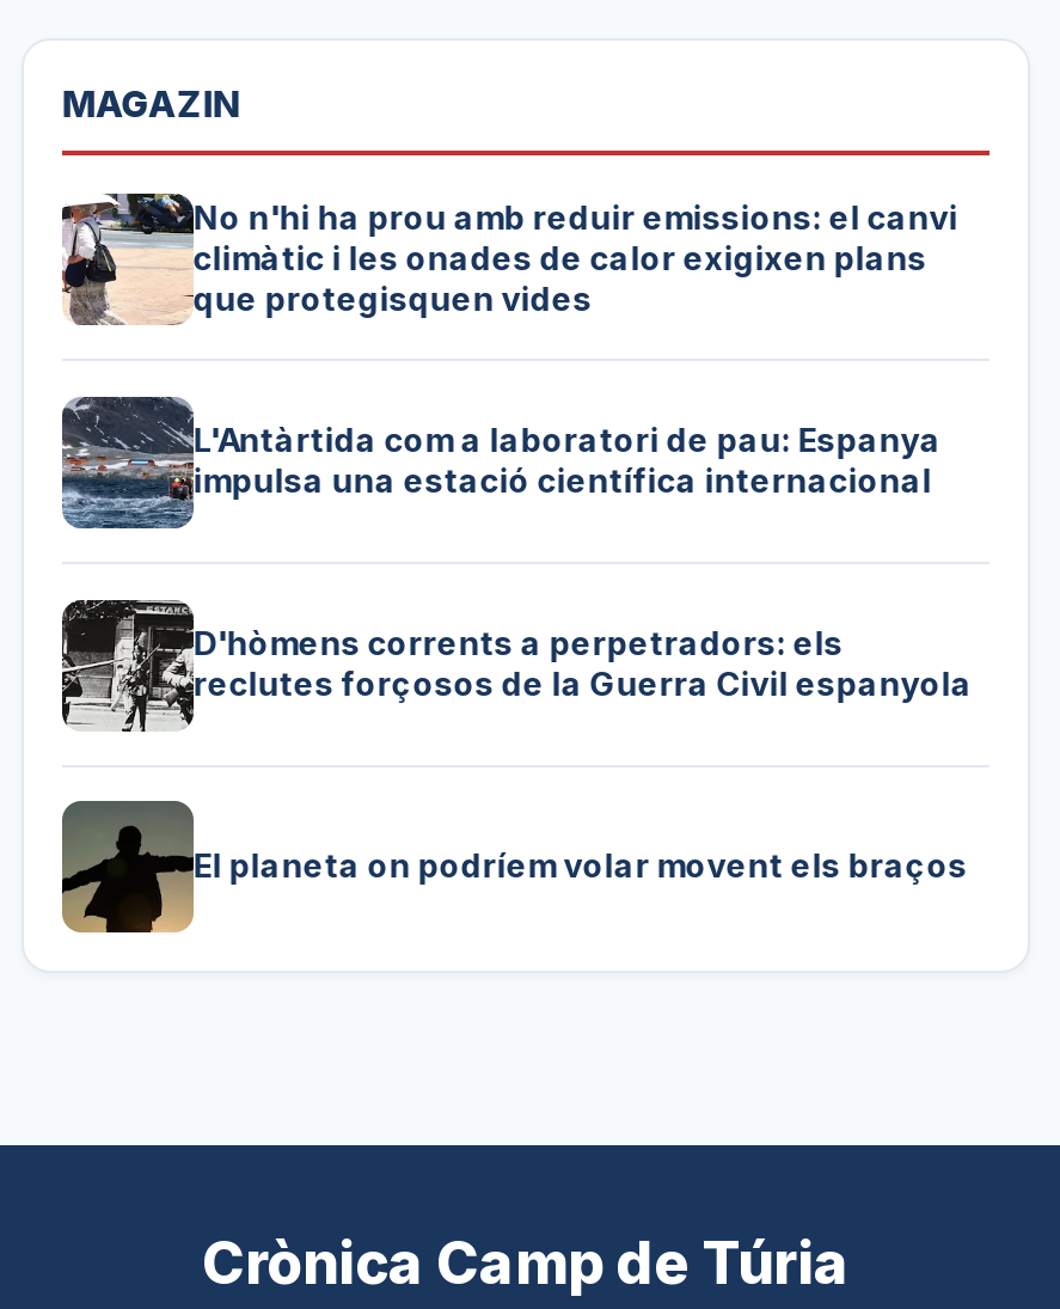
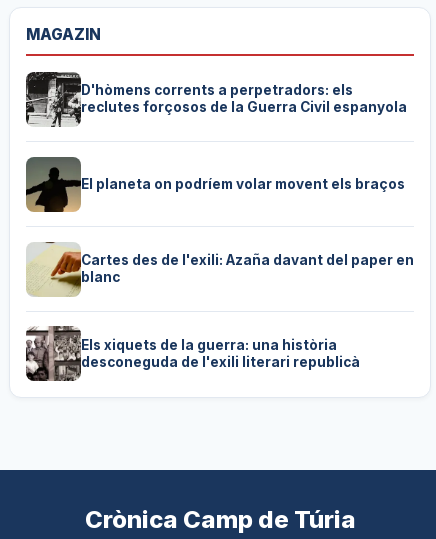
[62,191,958,325] [image] | No n'hi ha prou amb reduir emissions: el canvi | climàtic i les onades de calor exigixen plans | que protegisquen vides -> none
[62,397,941,528] [image] | L'Antàrtida com a laboratori de pau: Espanya | impulsa una estació científica internacional -> none
moved [57,598,972,885] -> [24,71,407,192]: [image] | D'hòmens corrents a perpetradors: els | reclutes forçosos de la Guerra Civil espanyola | El planeta on podríem volar movent els braços
none -> [25,326,360,382] [image] | Els xiquets de la guerra: una història | desconeguda de l'exili literari republicà
none -> [26,242,414,296] [image] | Cartes des de l'exili: Azaña davant del paper en | blanc

